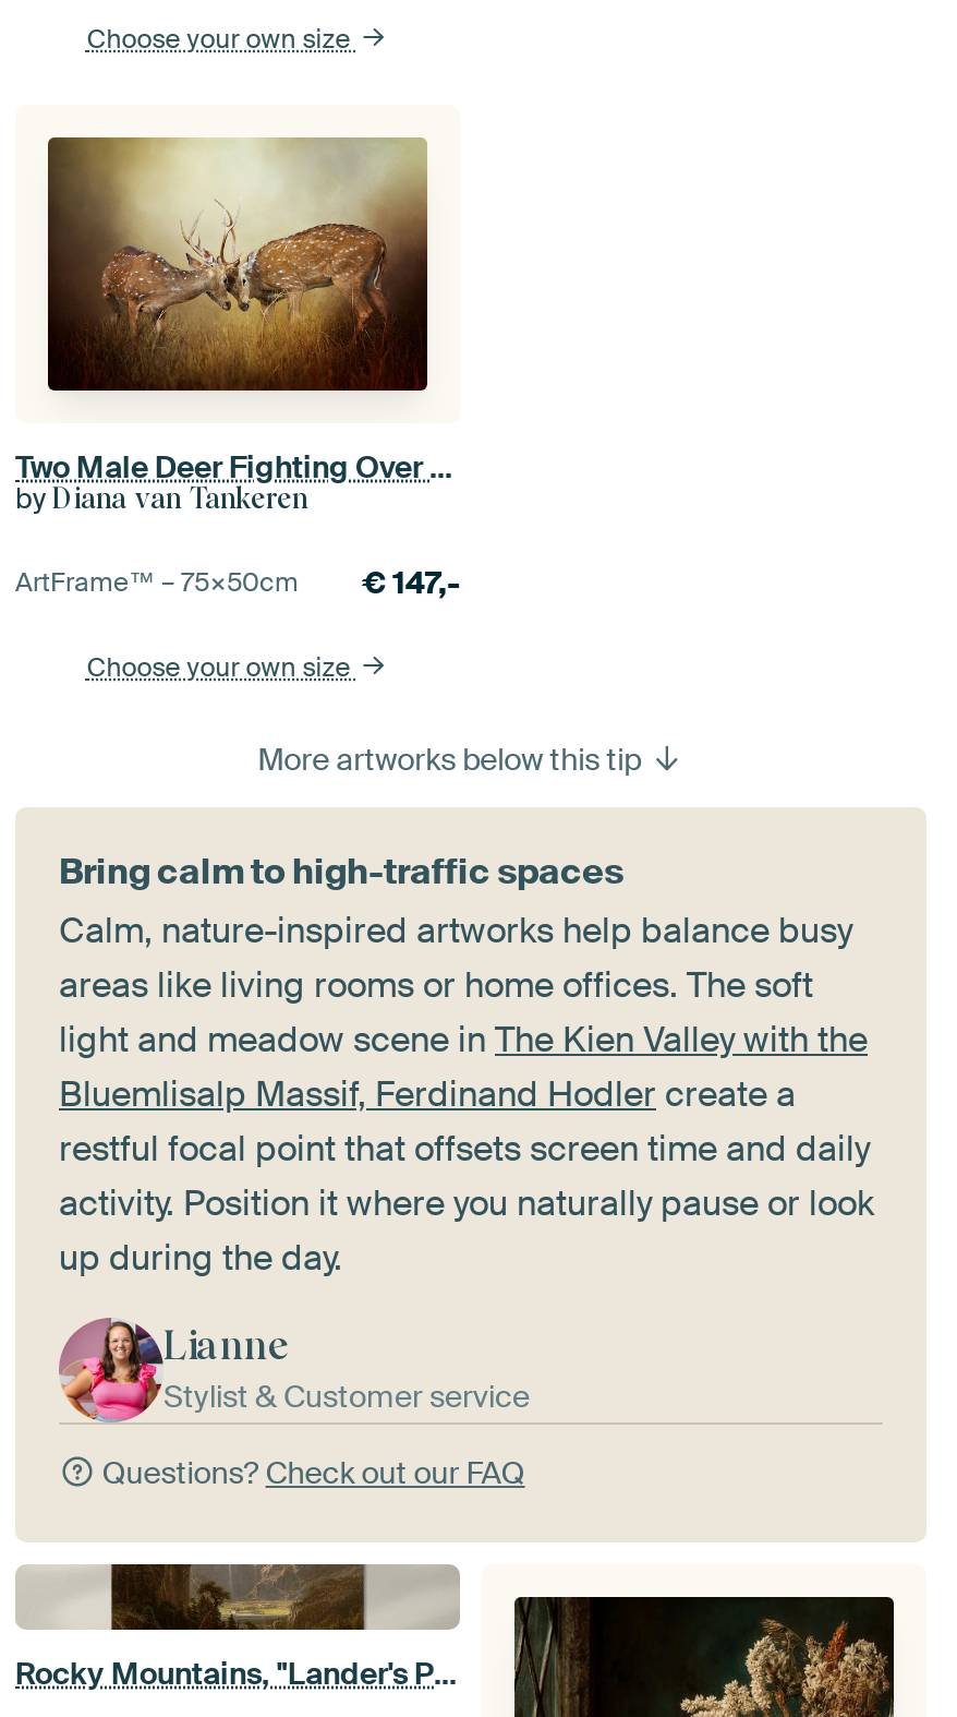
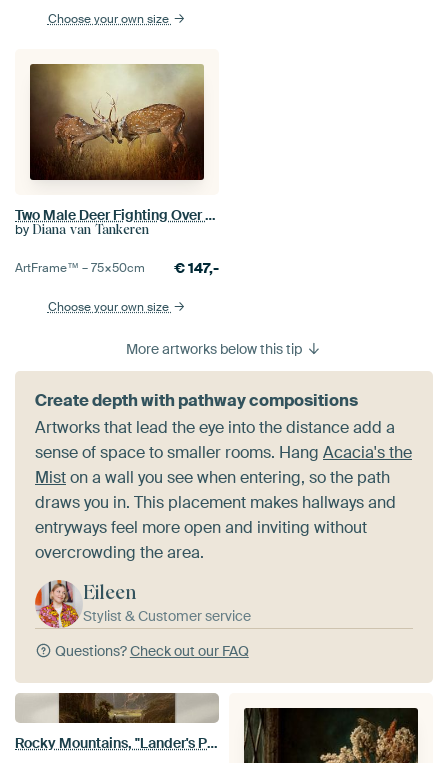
[59,849,874,1281] Bring calm to high-traffic spaces | Calm, nature-inspired artworks help balance busy | areas like living rooms or home offices. The soft | light and meadow scene in The Kien Valley with the | Bluemlisalp Massif, Ferdinand Hodler create a | restful focal point that offsets screen time and daily | activity. Position it where you naturally pause or look | up during the day. -> [35,390,412,563] Create depth with pathway compositions | Artworks that lead the eye into the distance add a | sense of space to smaller rooms. Hang Acacia's the | Mist on a wall you see when entering, so the path | draws you in. This placement makes hallways and | entryways feel more open and inviting without | overcrowding the area.
[59,1320,290,1422] [image] | Lianne -> [35,581,136,628] [image] | Eileen

